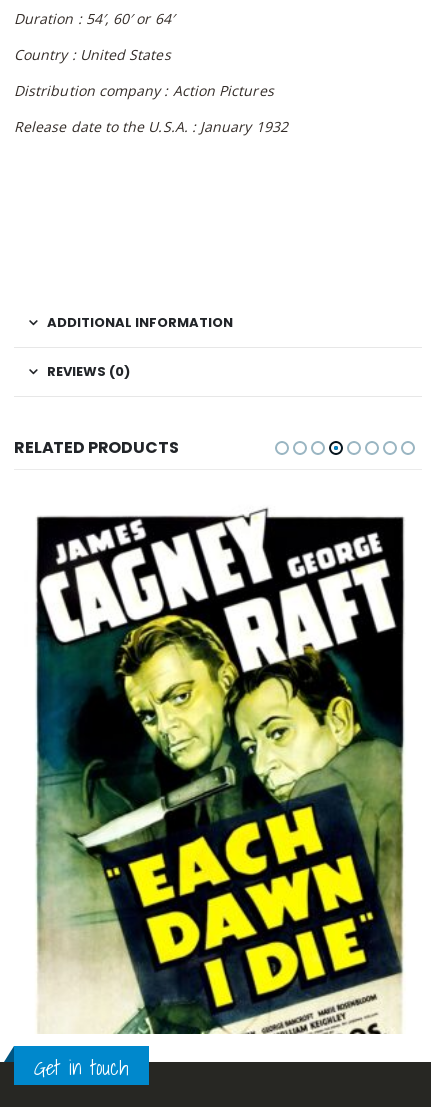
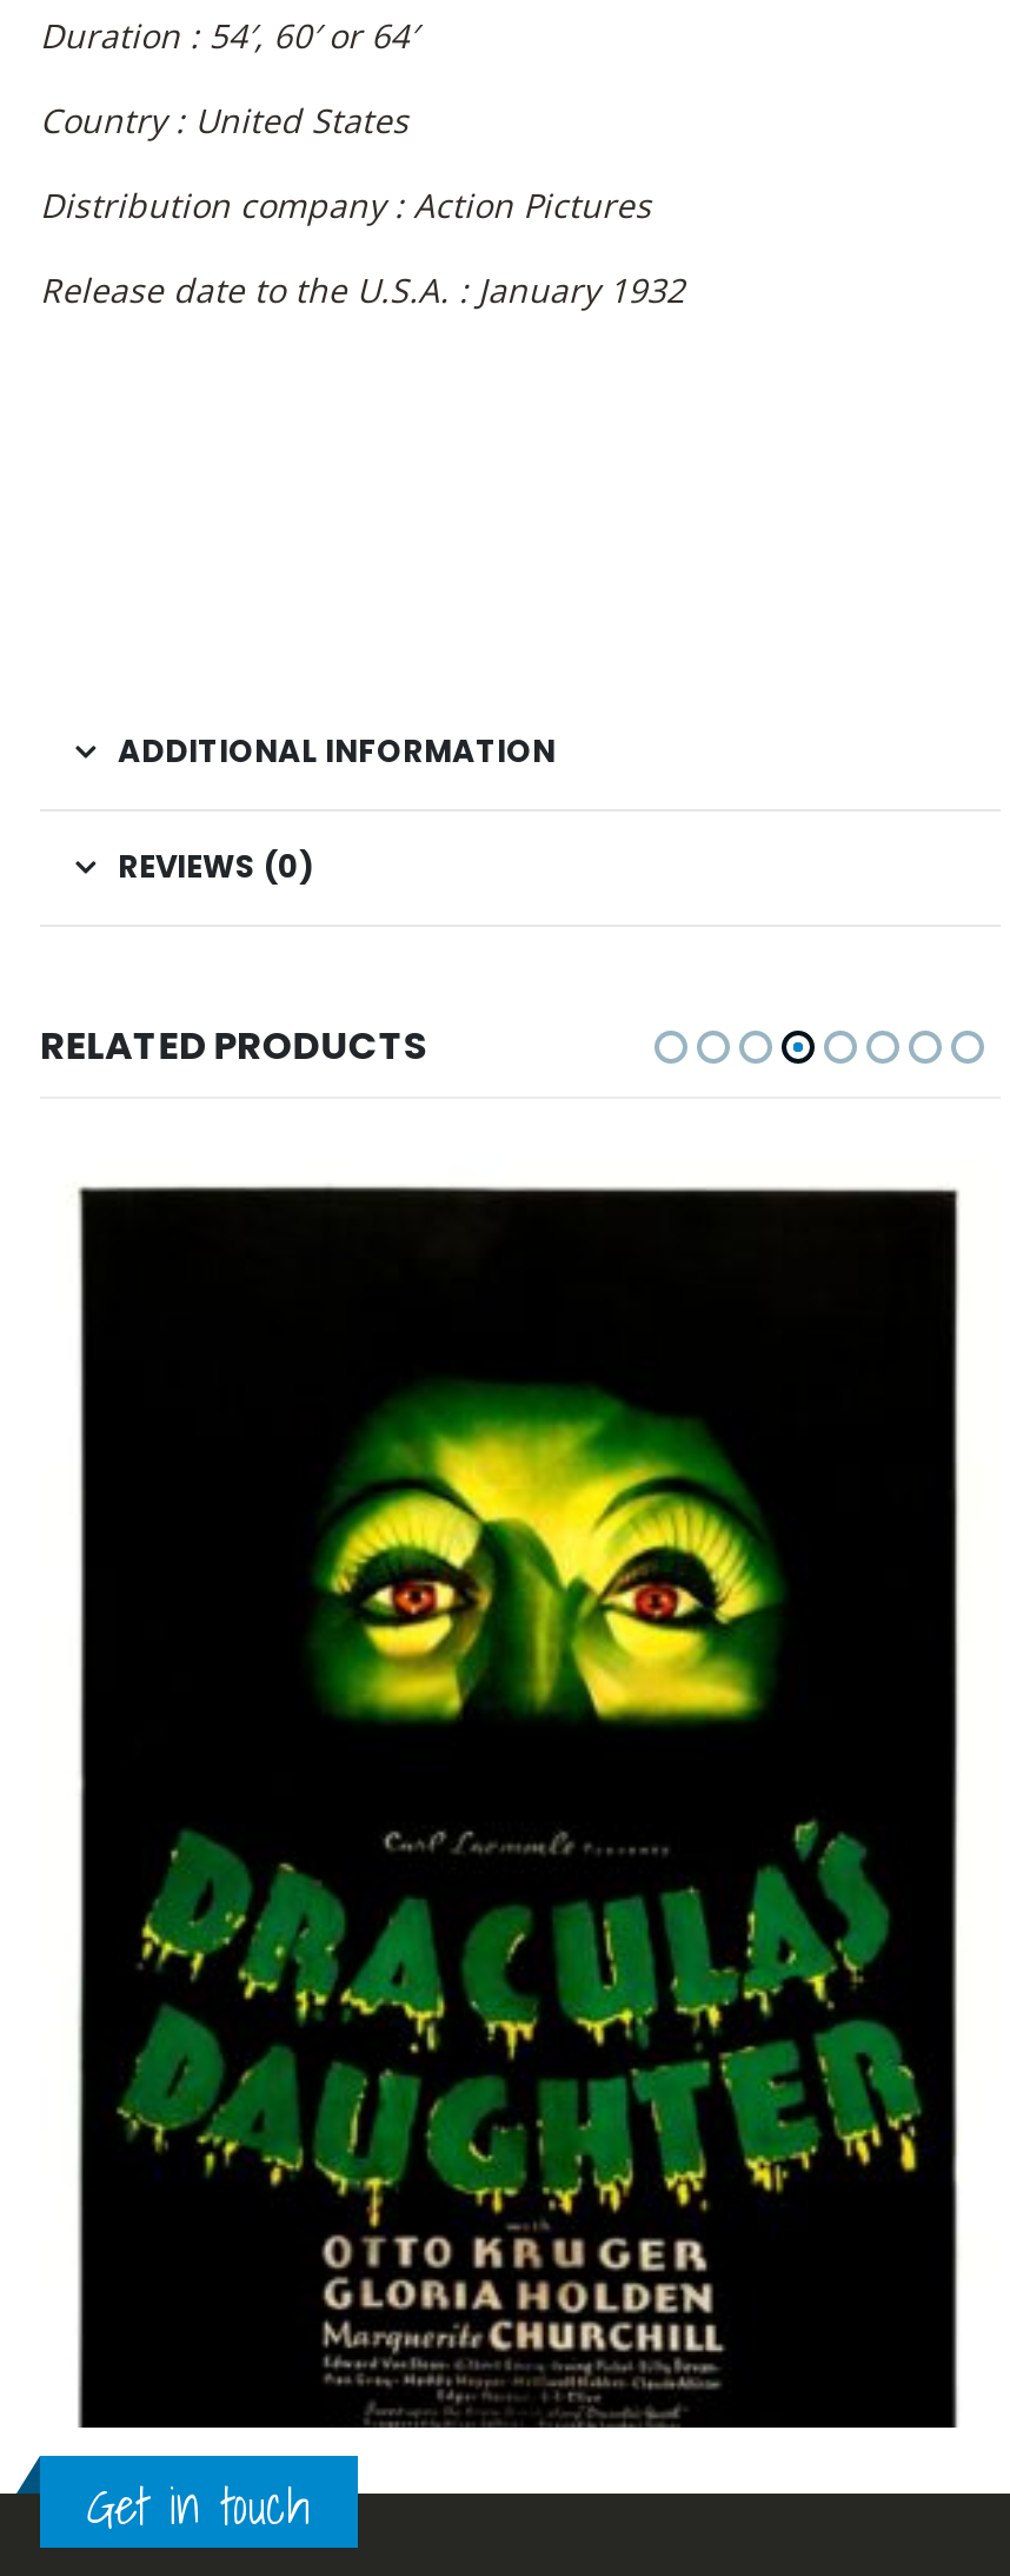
[31,507,404,1035] [image] -> [75,1184,961,2430] [image]

